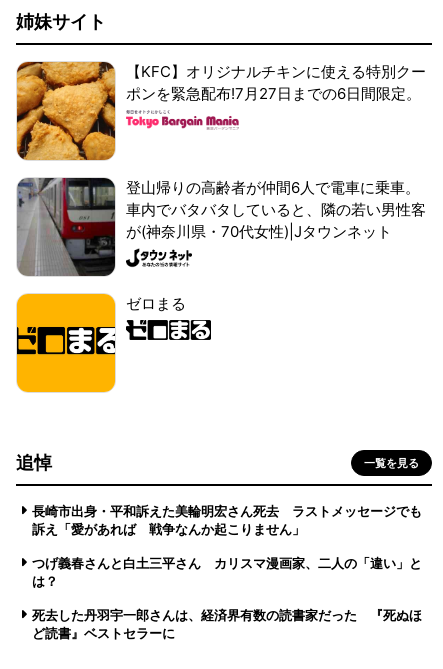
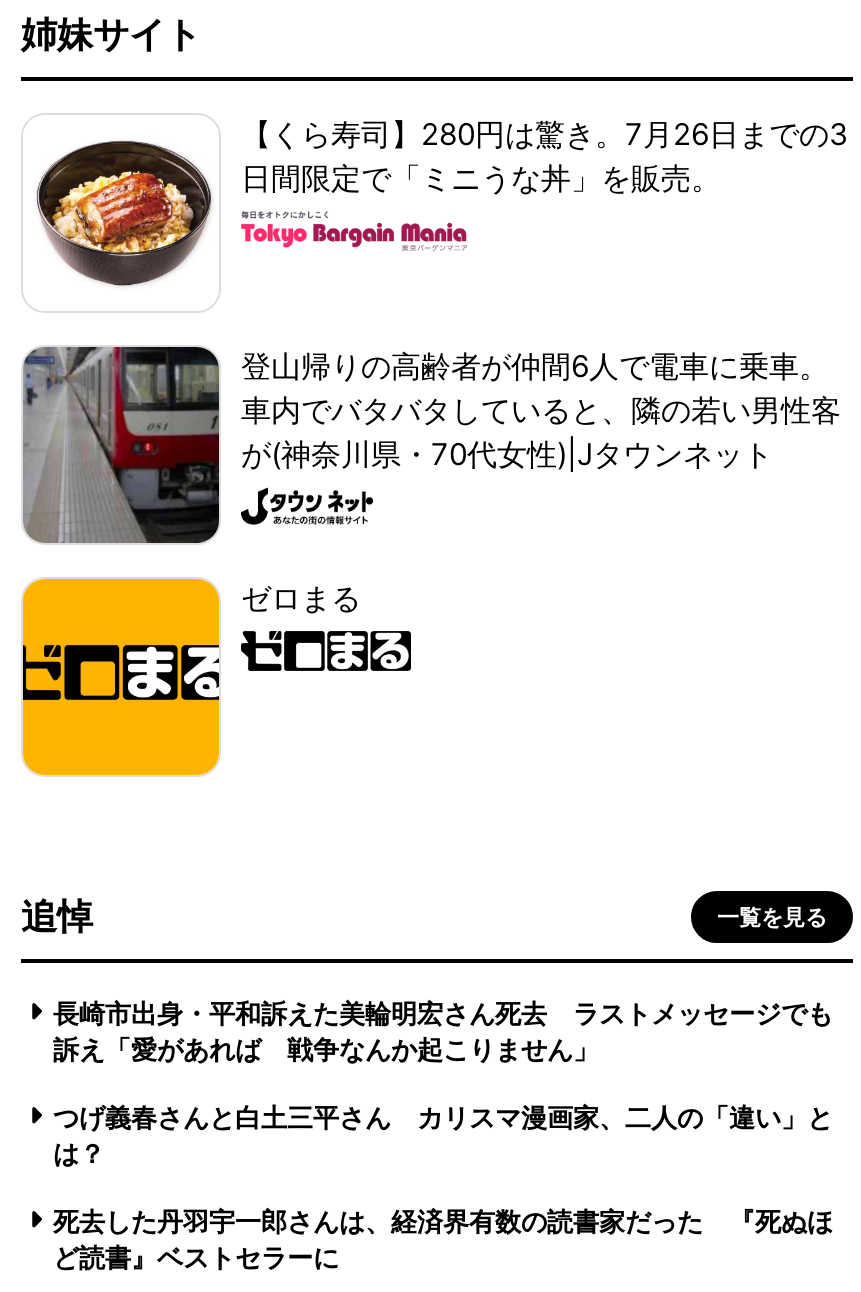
[16,61,426,161] [image] | 【KFC】オリジナルチキンに使える特別クー | ポンを緊急配布!7月27日までの6日間限定。 -> [23,115,849,311] [image] | 【くら寿司】280円は驚き。7月26日までの3 | 日間限定で「ミニうな丼」を販売。

